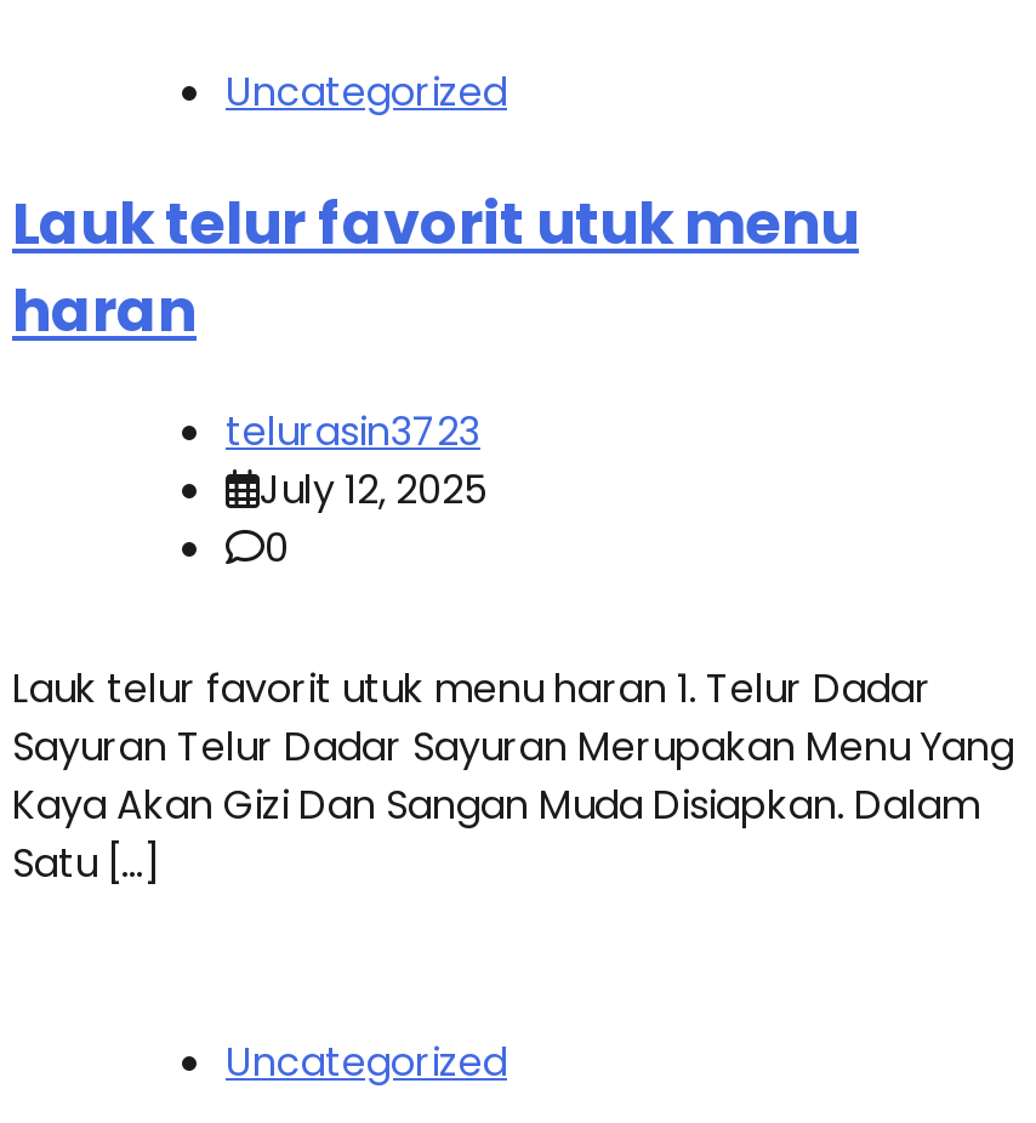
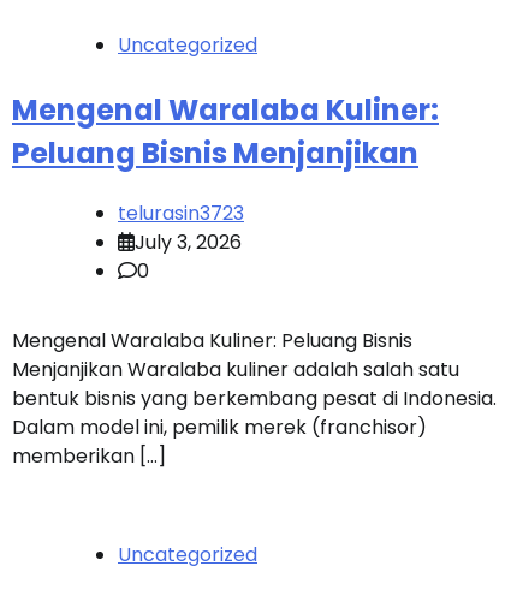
[12,182,859,350] Lauk telur favorit utuk menu | haran -> [12,90,439,173] Mengenal Waralaba Kuliner: | Peluang Bisnis Menjanjikan
[260,461,488,517] July 12, 2025 -> [135,228,242,255] July 3, 2026
[12,660,1014,890] Lauk telur favorit utuk menu haran 1. Telur Dadar | Sayuran Telur Dadar Sayuran Merupakan Menu Yang | Kaya Akan Gizi Dan Sangan Muda Disiapkan. Dalam | Satu […] -> [12,326,497,469] Mengenal Waralaba Kuliner: Peluang Bisnis | Menjanjikan Waralaba kuliner adalah salah satu | bentuk bisnis yang berkembang pesat di Indonesia. | Dalam model ini, pemilik merek (franchisor) | memberikan […]

